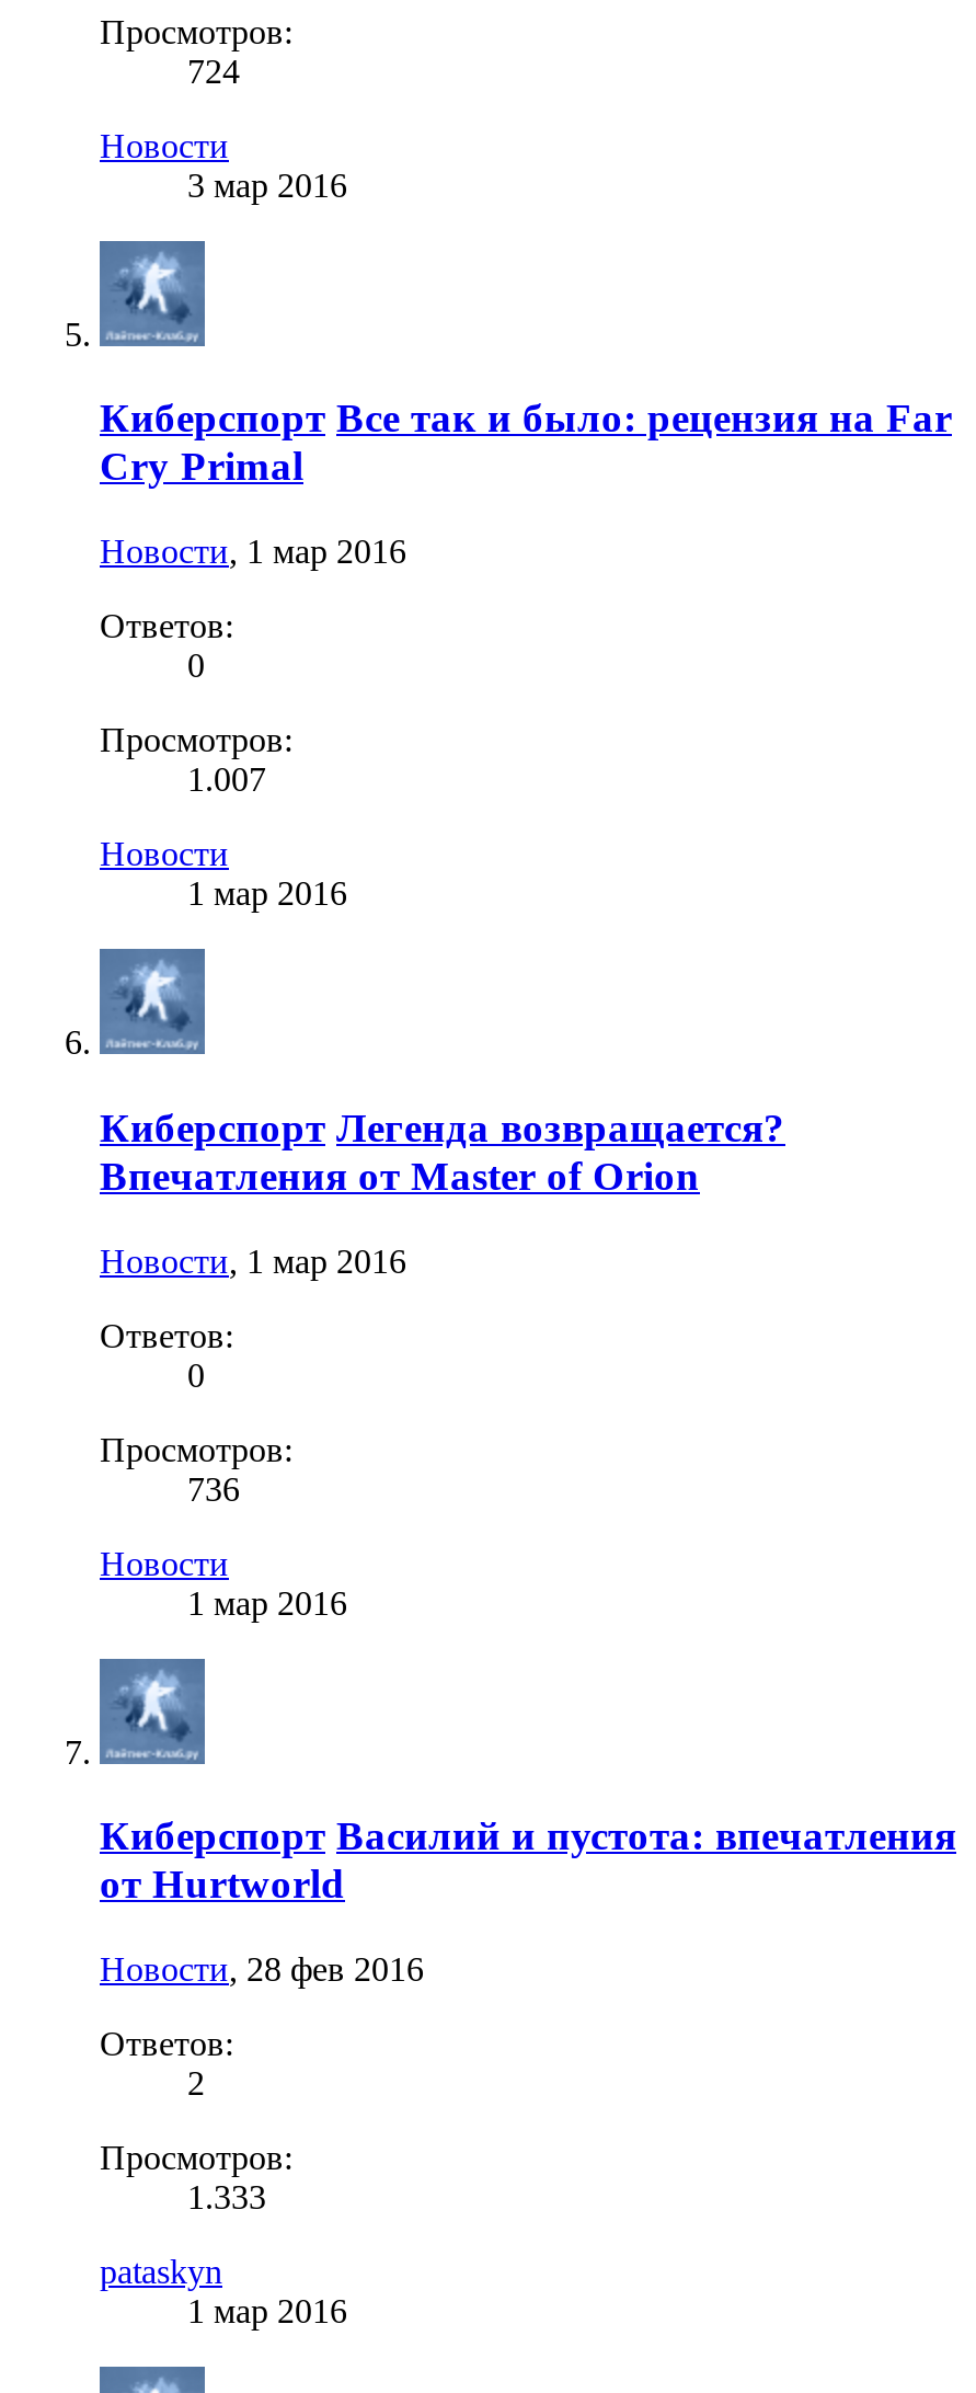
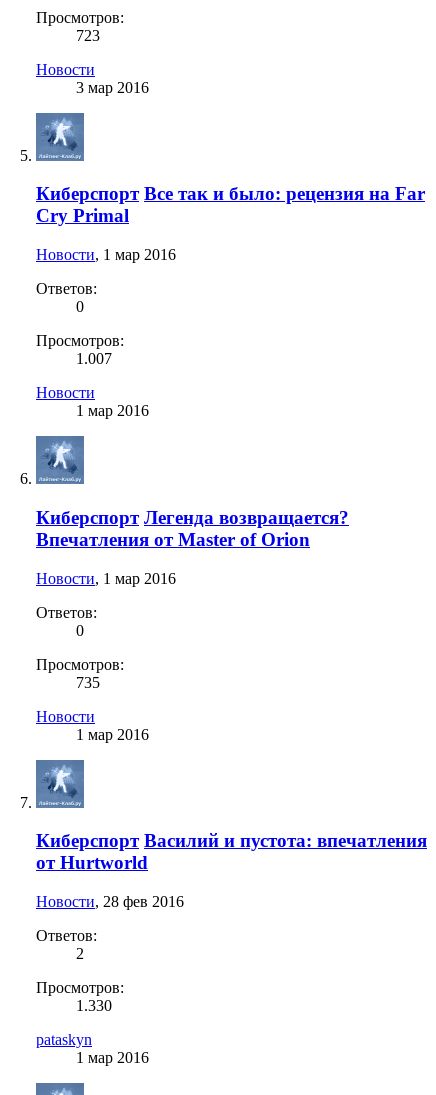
[187,52,240,89] 724 -> [76,27,100,44] 723
[187,1469,240,1507] 736 -> [76,673,100,690] 735
[187,2178,266,2215] 1.333 -> [76,997,112,1014] 1.330

